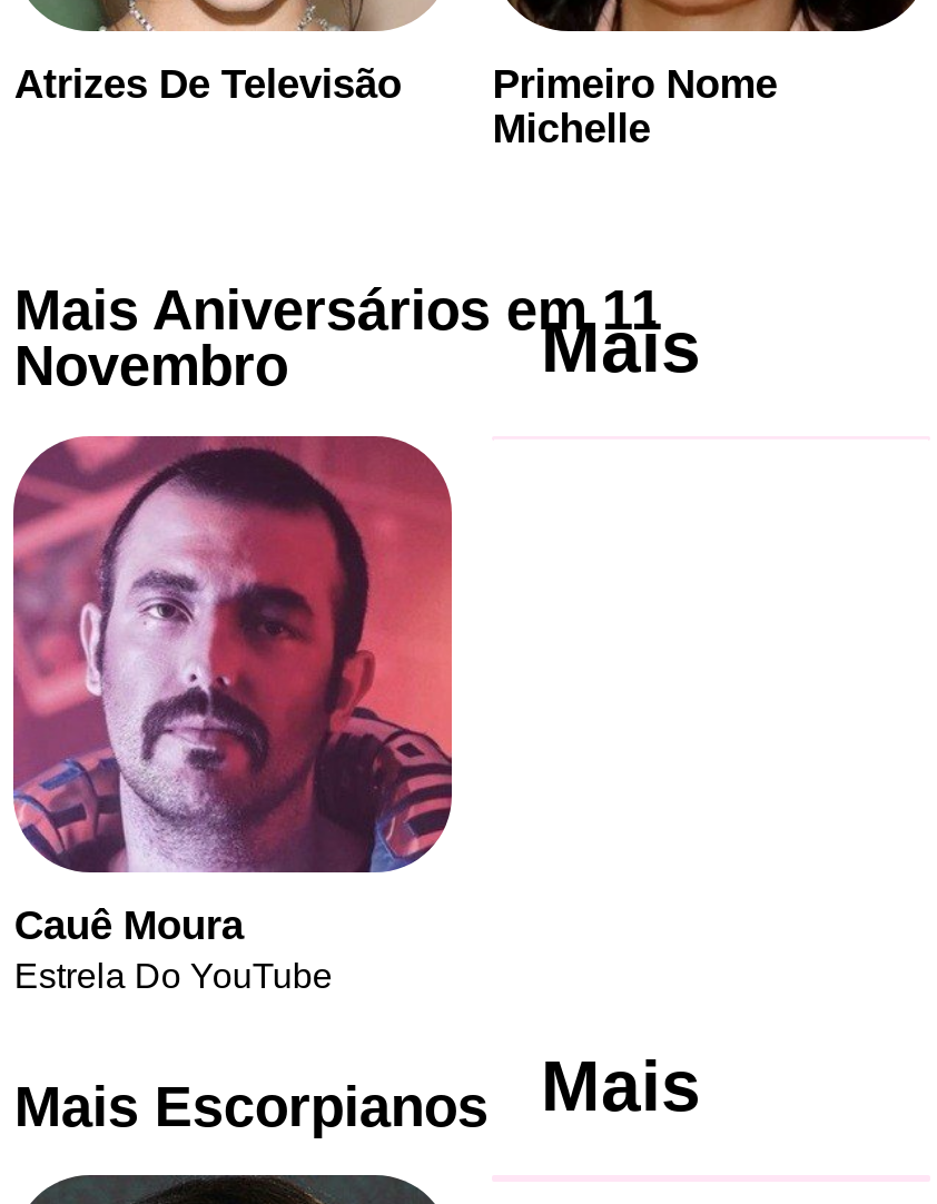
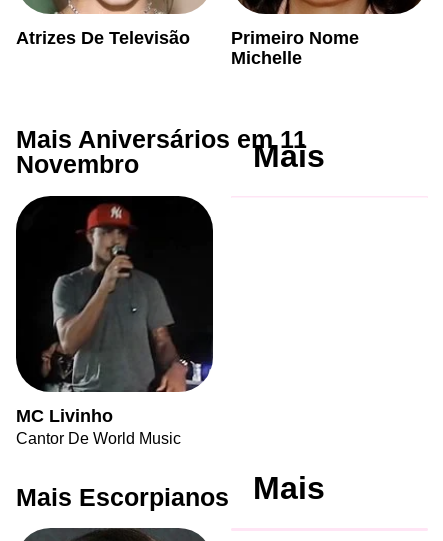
[11,434,454,994] [image] | Cauê Moura | Estrela Do YouTube -> [15,195,214,446] [image] | MC Livinho | Cantor De World Music

